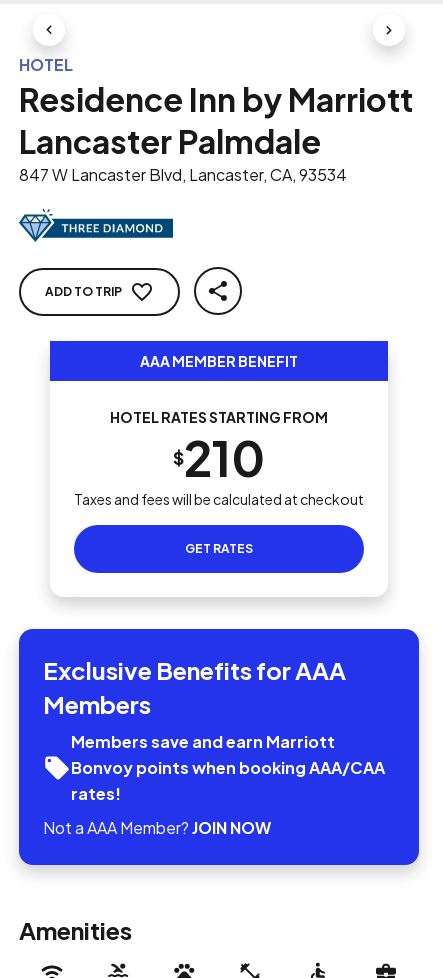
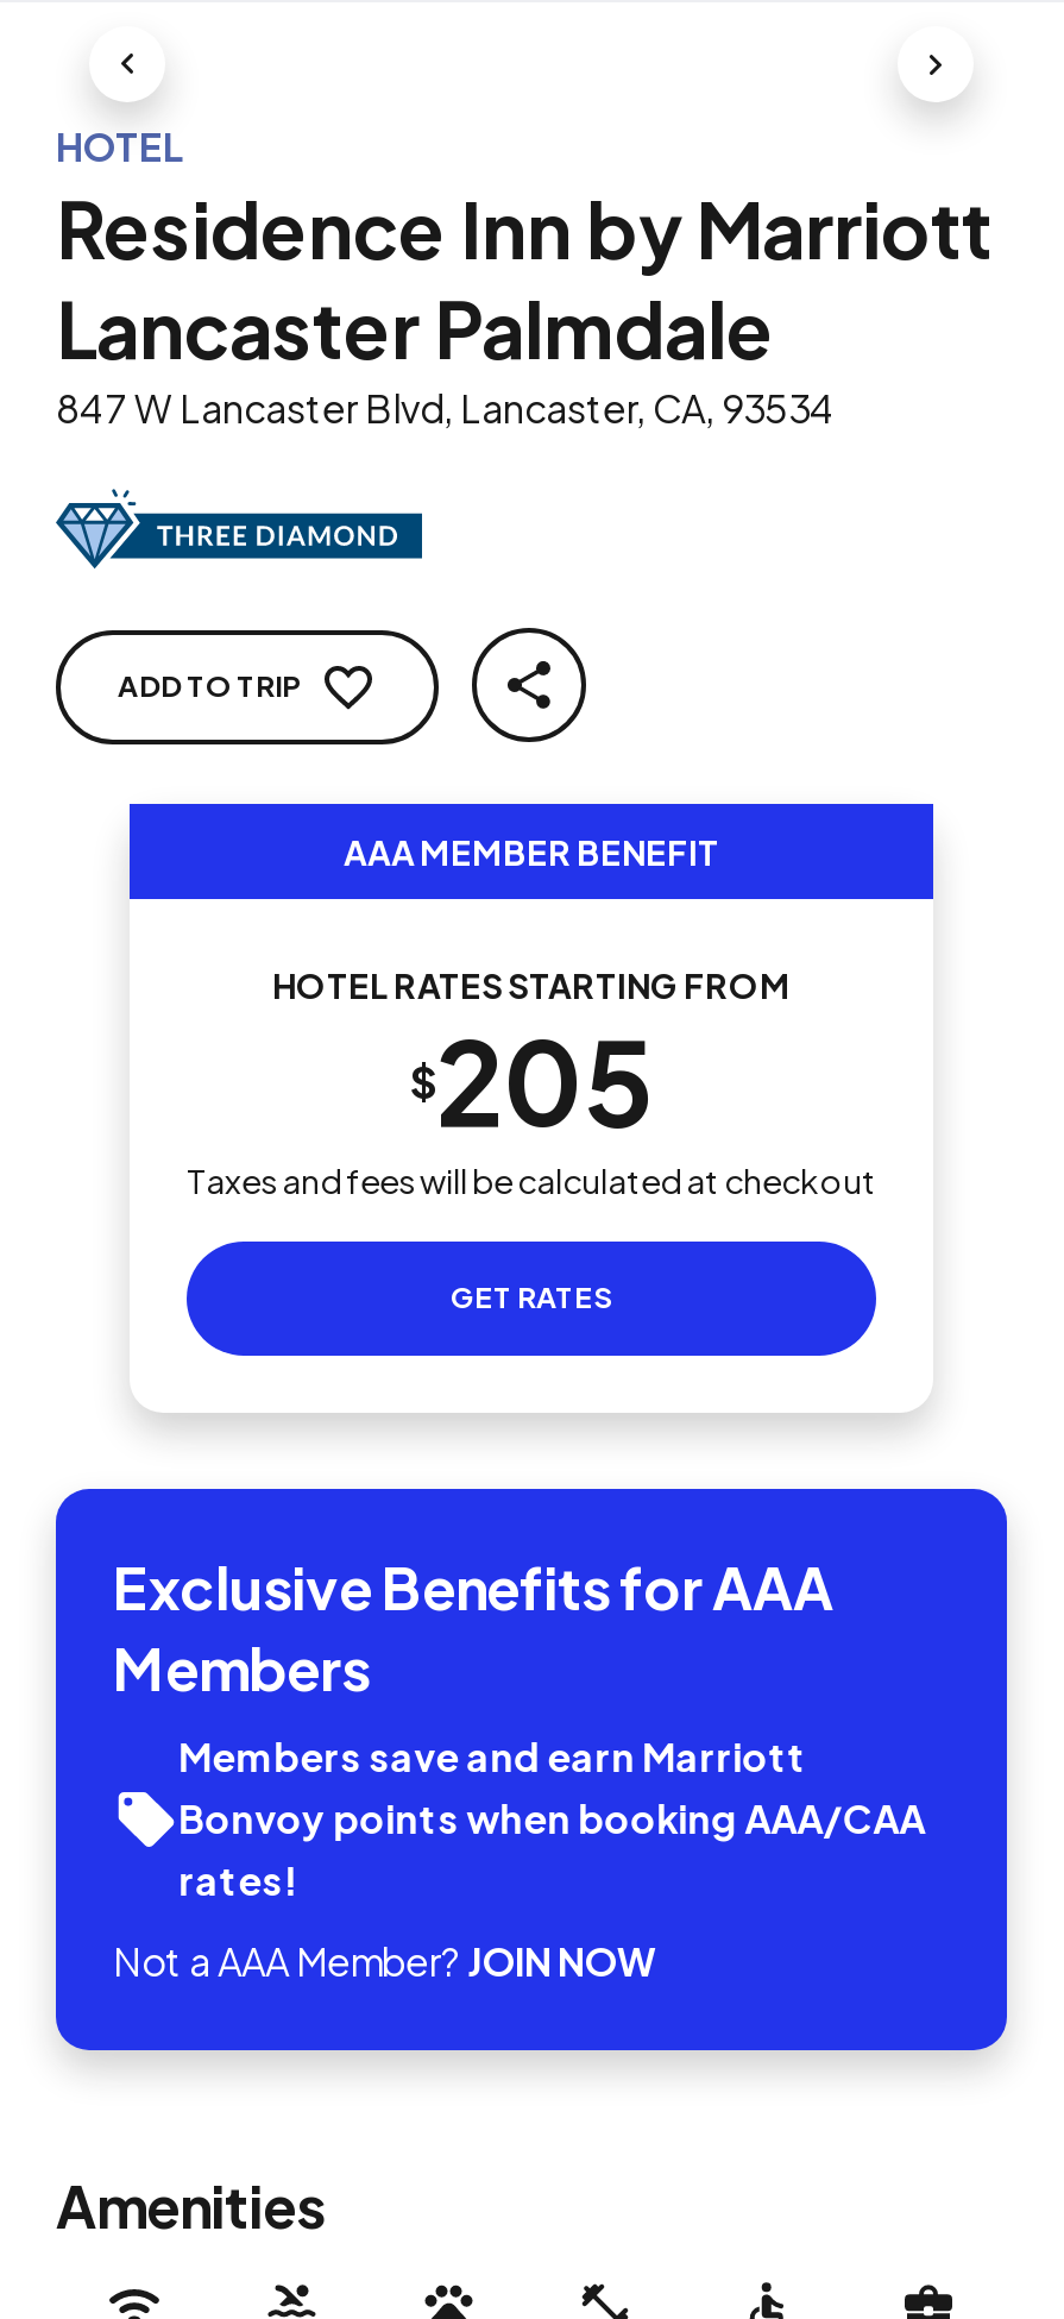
[173,427,265,488] $210 -> [410,1008,653,1154] $205

